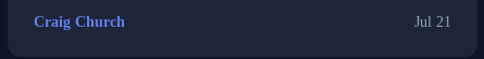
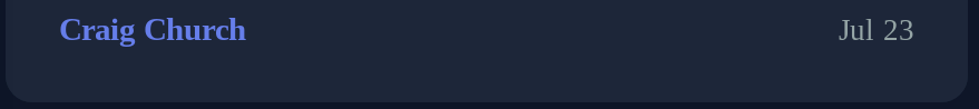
[414,14,451,30] Jul 21 -> [839,13,914,46] Jul 23

